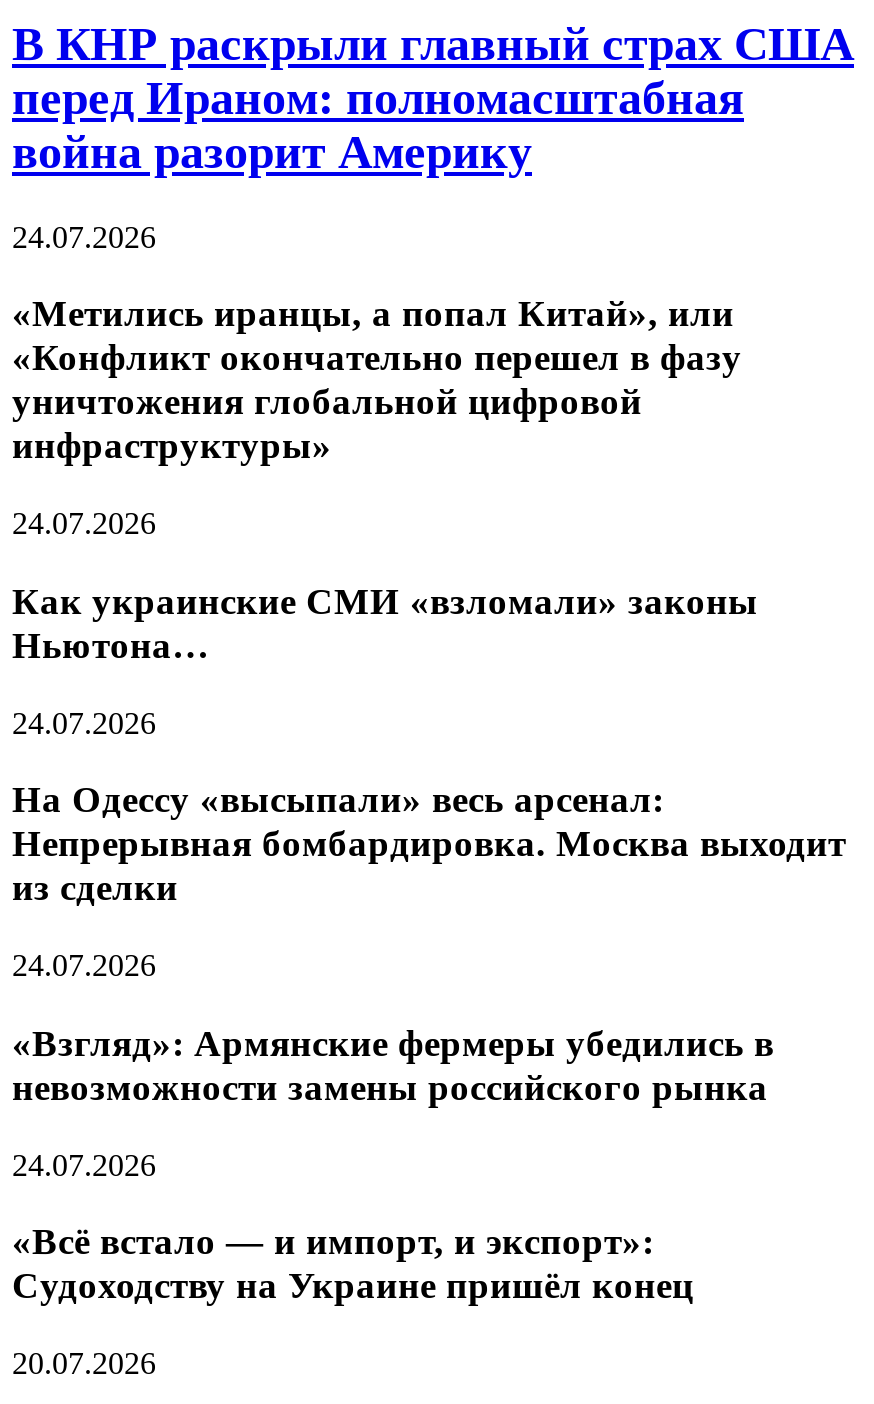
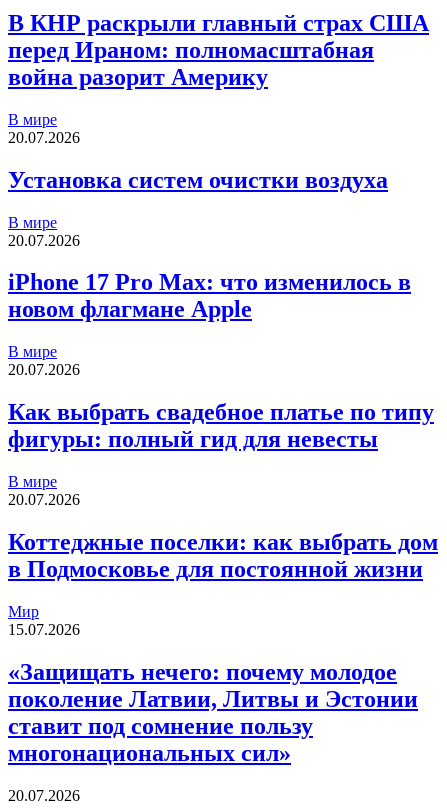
[12,219,156,253] 24.07.2026 -> [8,111,80,146] В мире | 20.07.2026
[12,293,742,467] «Метились иранцы, а попал Китай», или | «Конфликт окончательно перешел в фазу | уничтожения глобальной цифровой | инфраструктуры» -> [8,167,388,193] Установка систем очистки воздуха
[12,506,156,540] 24.07.2026 -> [8,213,80,248] В мире | 20.07.2026
[12,580,758,666] Как украинские СМИ «взломали» законы | Ньютона… -> [8,269,411,322] iPhone 17 Pro Max: что изменилось в | новом флагмане Apple
[12,705,156,739] 24.07.2026 -> [8,343,80,378] В мире | 20.07.2026
[12,779,846,909] На Одессу «высыпали» весь арсенал: | Непрерывная бомбардировка. Москва выходит | из сделки -> [8,399,434,452] Как выбрать свадебное платье по типу | фигуры: полный гид для невесты
[12,948,156,982] 24.07.2026 -> [8,473,80,508] В мире | 20.07.2026
[12,1021,774,1107] «Взгляд»: Армянские фермеры убедились в | невозможности замены российского рынка -> [8,529,438,582] Коттеджные поселки: как выбрать дом | в Подмосковье для постоянной жизни
[12,1147,156,1181] 24.07.2026 -> [8,603,80,638] Мир | 15.07.2026
[12,1220,694,1306] «Всё встало — и импорт, и экспорт»: | Судоходству на Украине пришёл конец -> [8,659,418,766] «Защищать нечего: почему молодое | поколение Латвии, Литвы и Эстонии | ставит под сомнение пользу | многонациональных сил»

